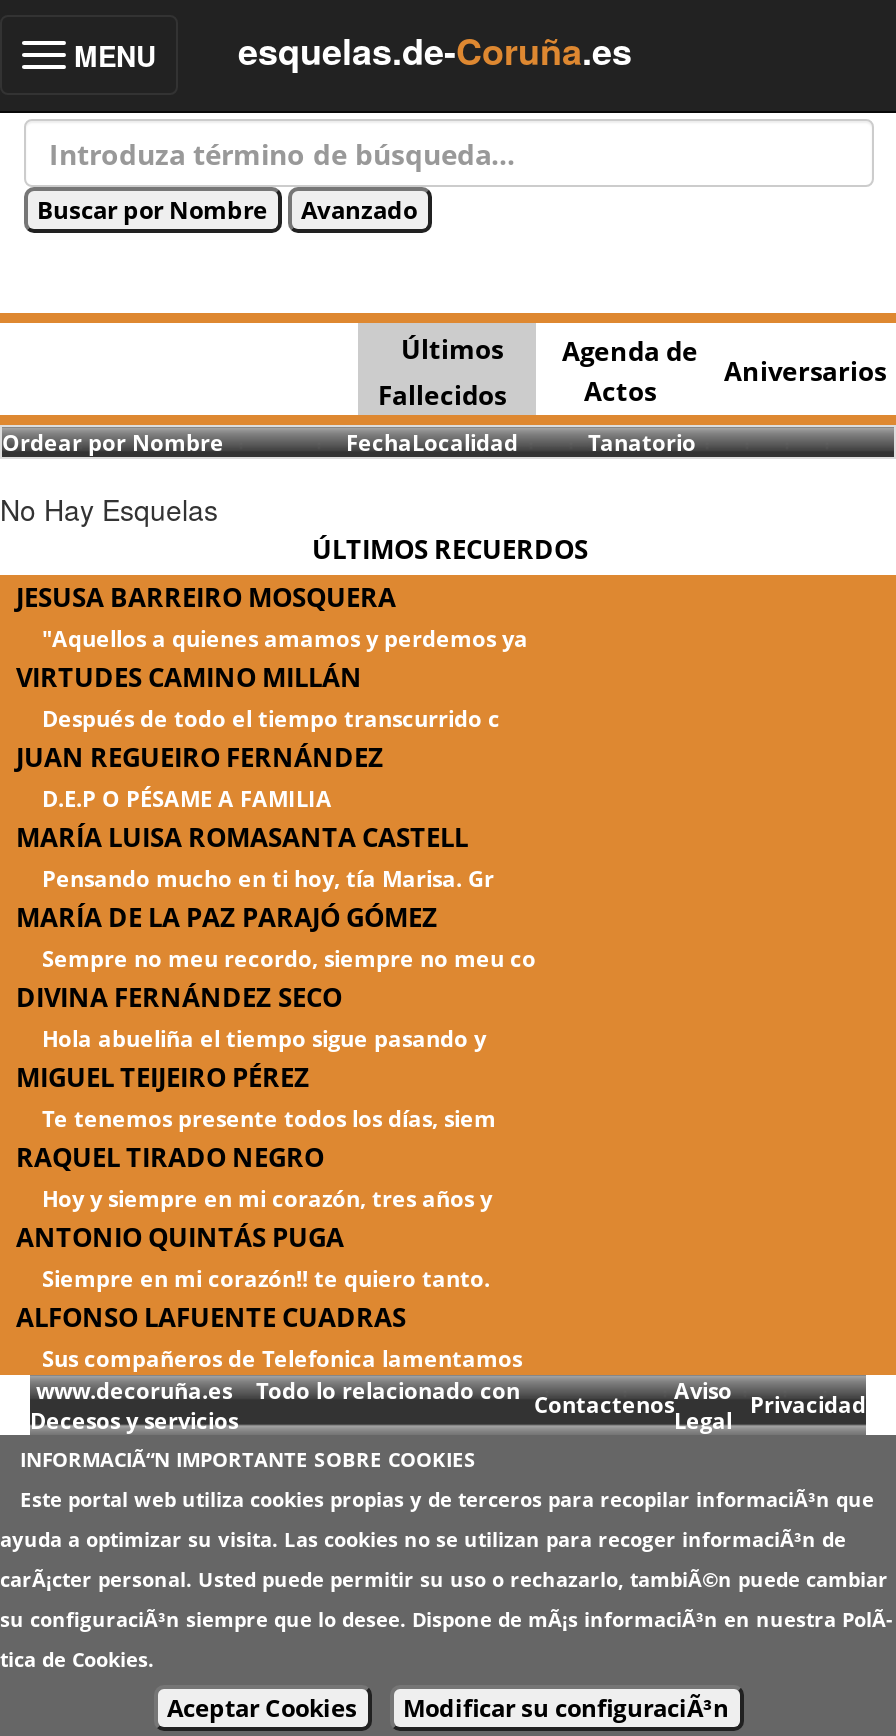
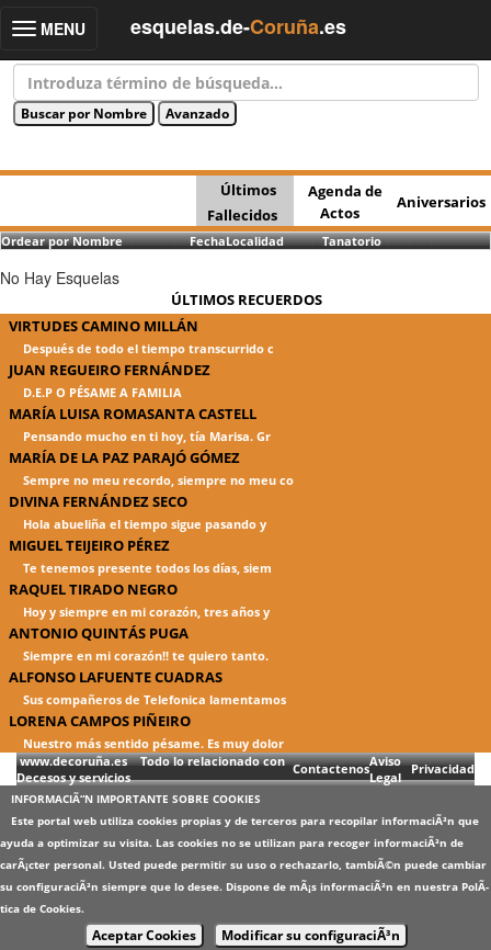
[16,579,528,653] JESUSA BARREIRO MOSQUERA | "Aquellos a quienes amamos y perdemos ya -> none
moved [16,659,536,1373] -> [9,316,294,708]: VIRTUDES CAMINO MILLÁN | Después de todo el tiempo transcurrido c | JUAN REGUEIRO FERNÁNDEZ | ... | ALFONSO LAFUENTE CUADRAS | Sus compañeros de Telefonica lamentamos
none -> [9,711,284,751] LORENA CAMPOS PIÑEIRO | Nuestro más sentido pésame. Es muy dolor

